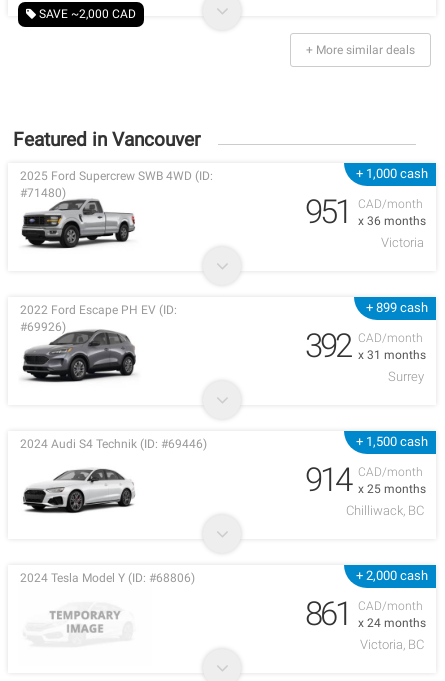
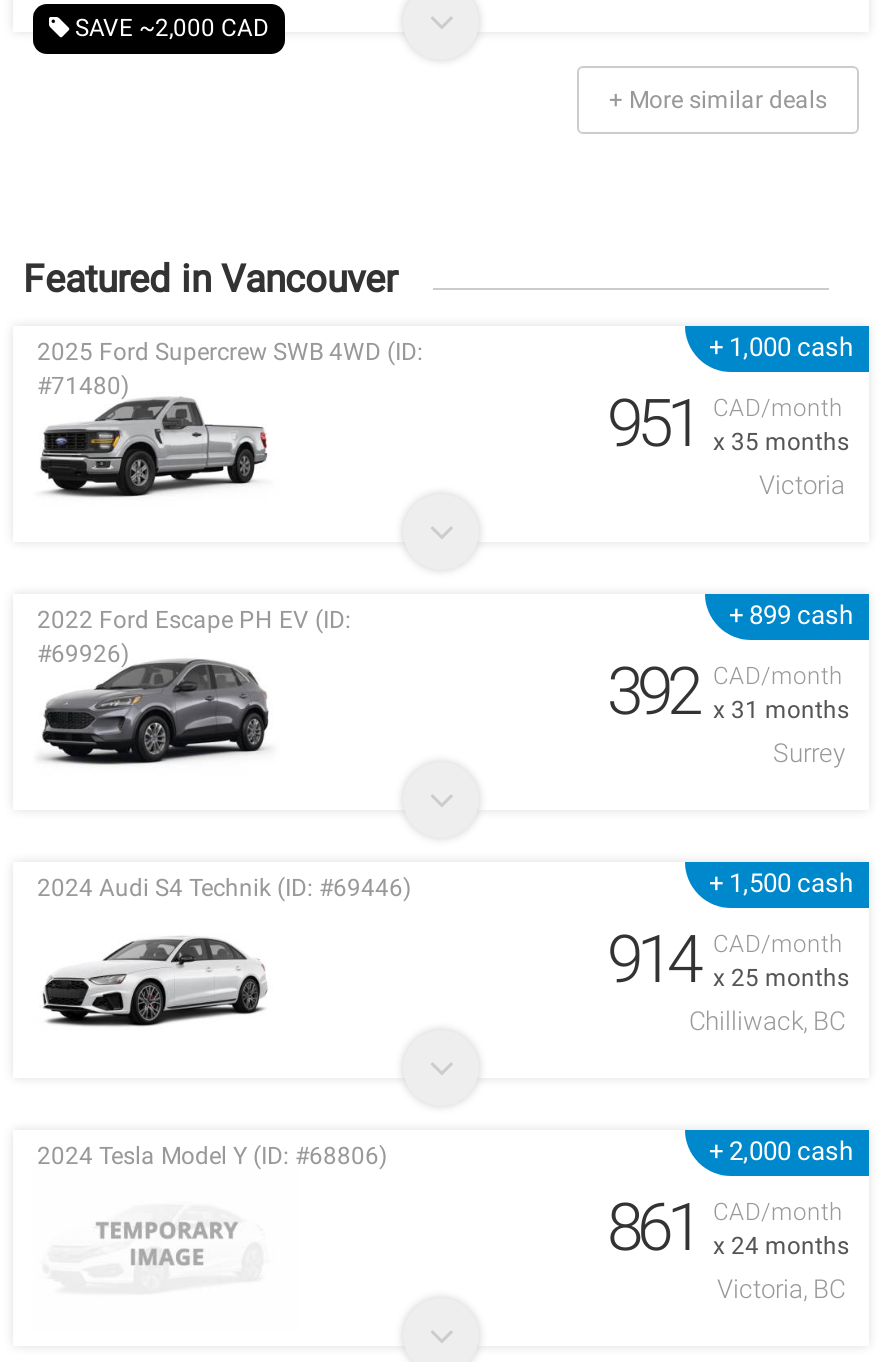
[305,192,426,231] 951 x 36 months CAD/month -> [607,384,849,462] 951 x 35 months CAD/month

